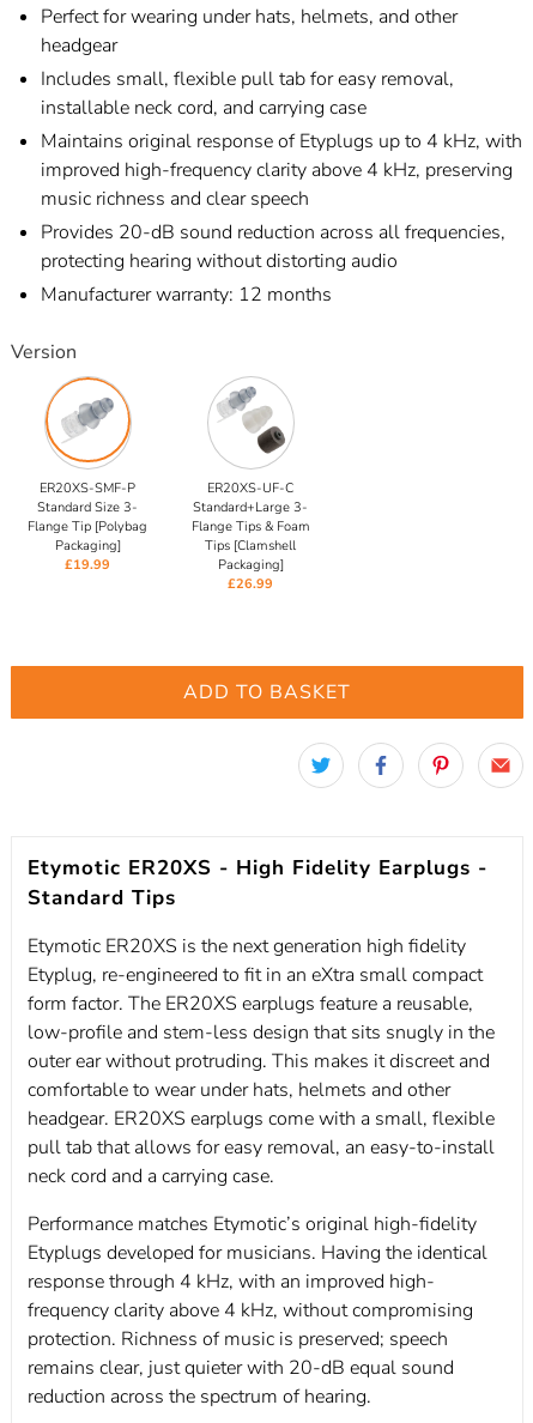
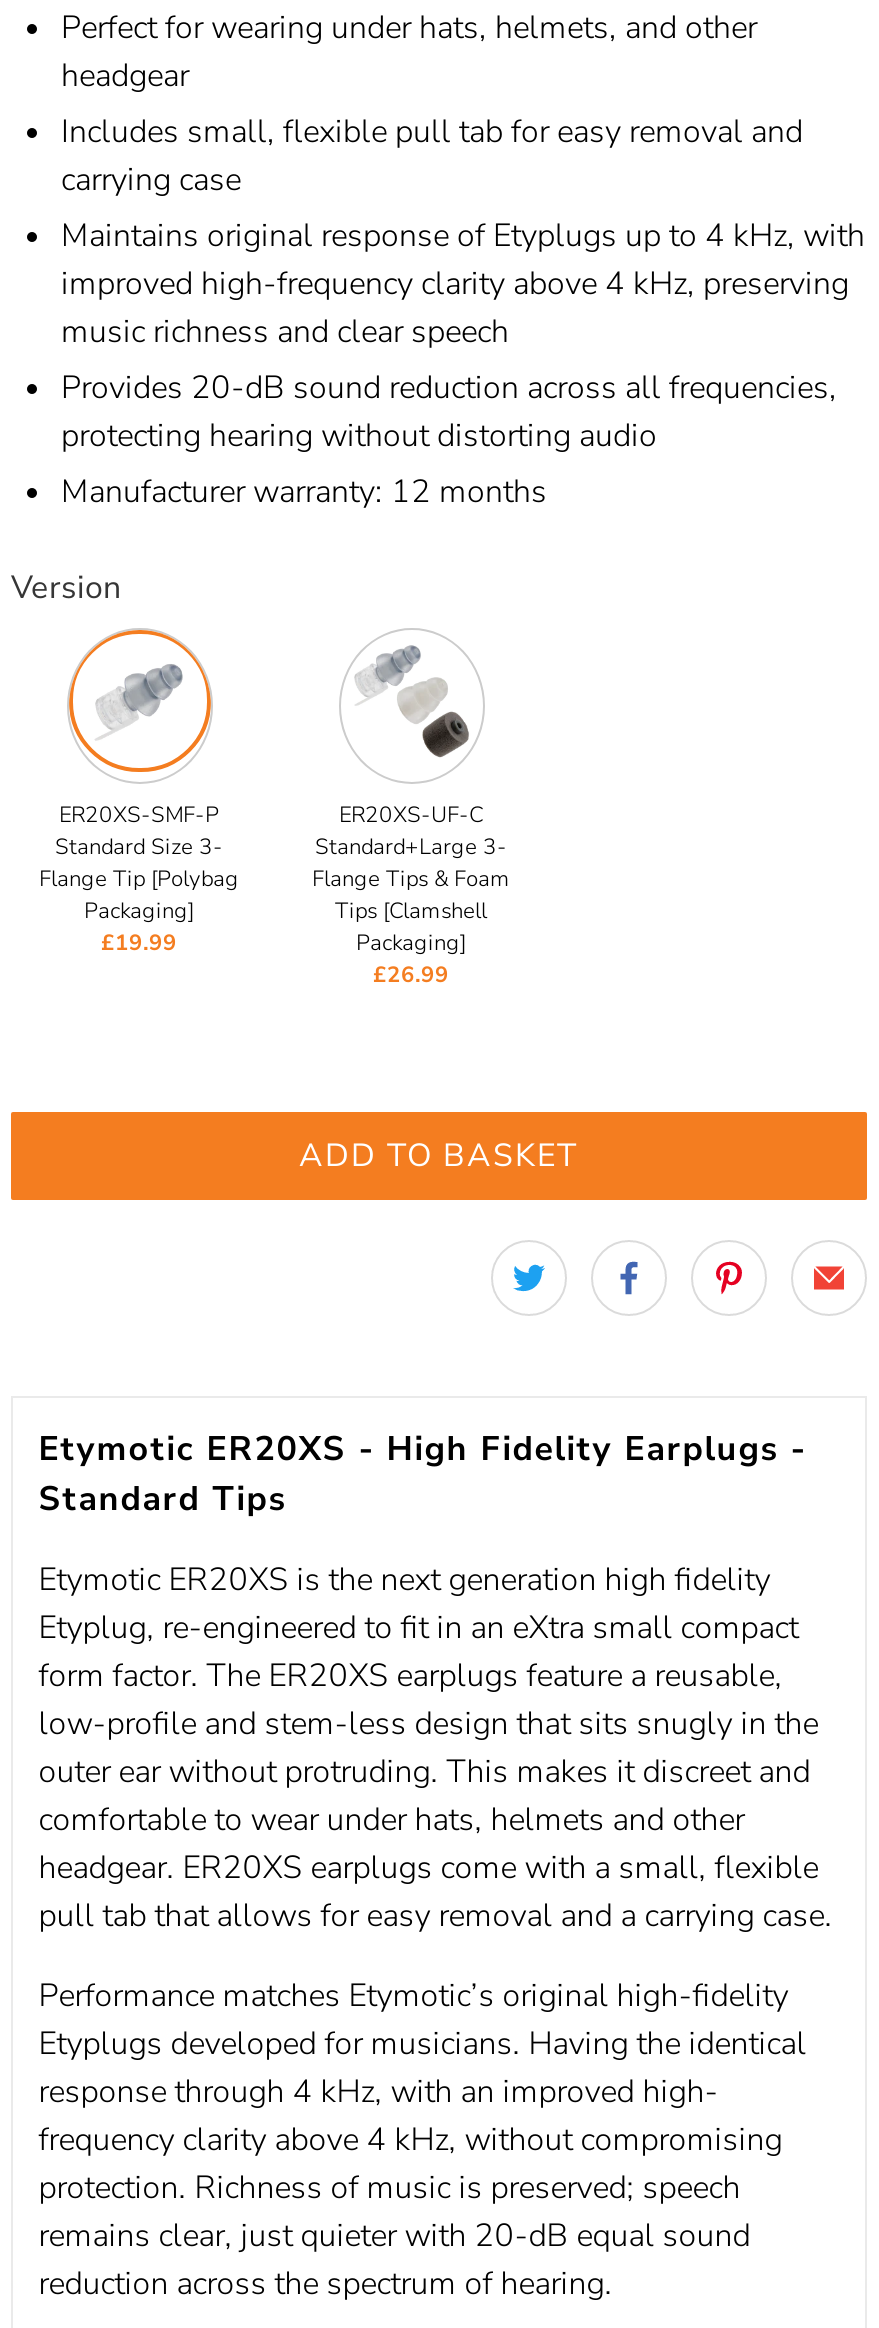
[41,66,454,121] Includes small, flexible pull tab for easy removal, | installable neck cord, and carrying case -> [61,111,803,203] Includes small, flexible pull tab for easy removal and | carrying case
[27,1134,494,1190] pull tab that allows for easy removal, an easy-to-install | neck cord and a carrying case. -> [39,1894,833,1938] pull tab that allows for easy removal and a carrying case.

